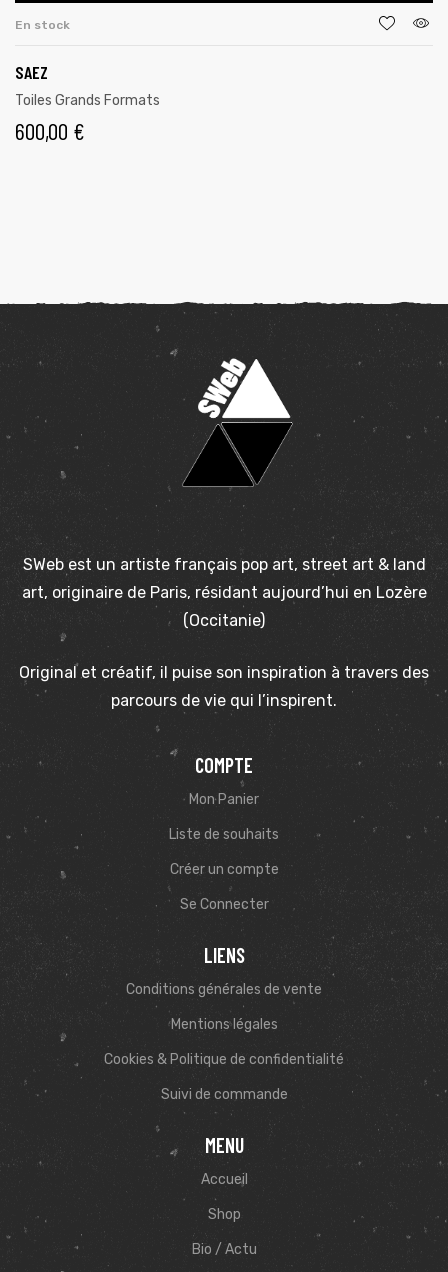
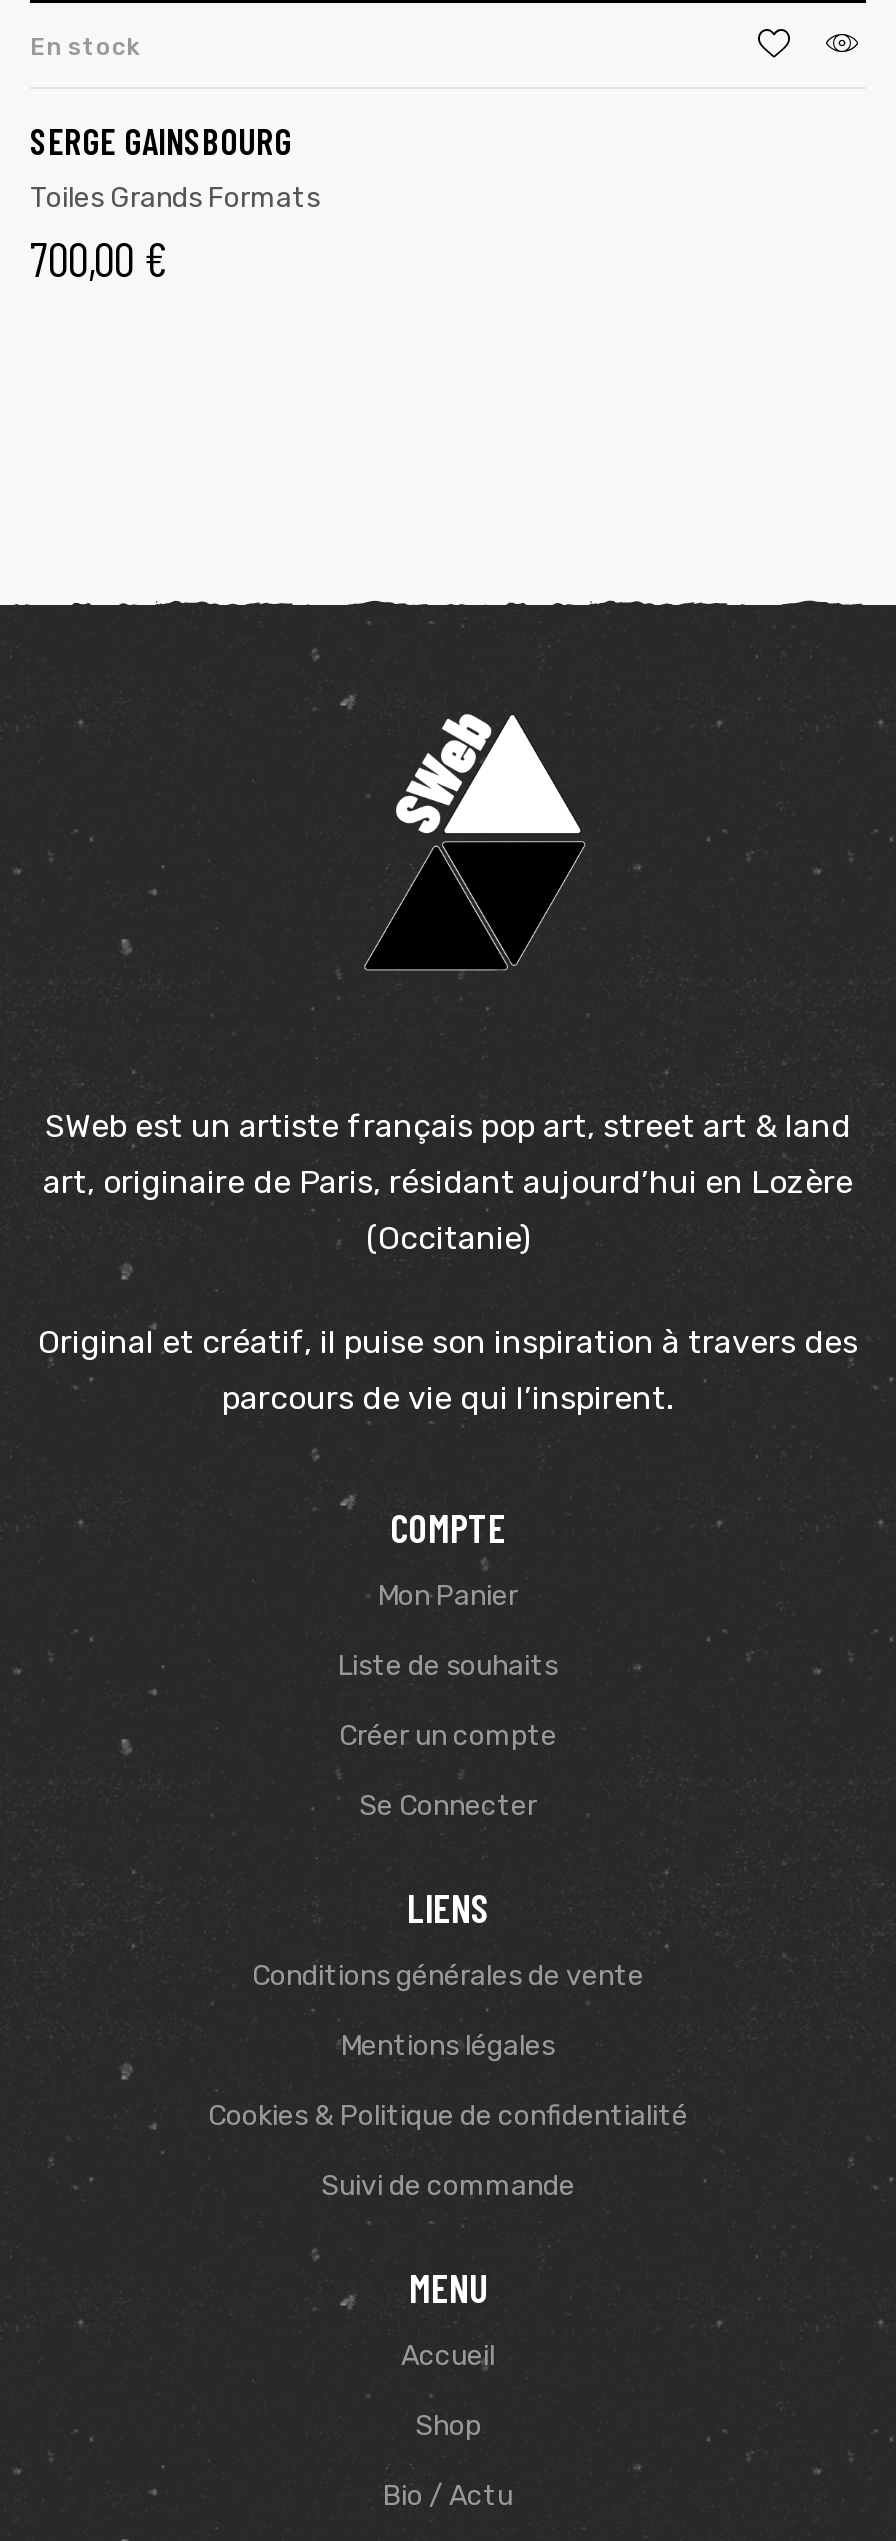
[15,61,48,83] SAEZ -> [30,119,292,163] SERGE GAINSBOURG
[15,116,85,145] 600,00 € -> [30,229,168,287] 700,00 €

